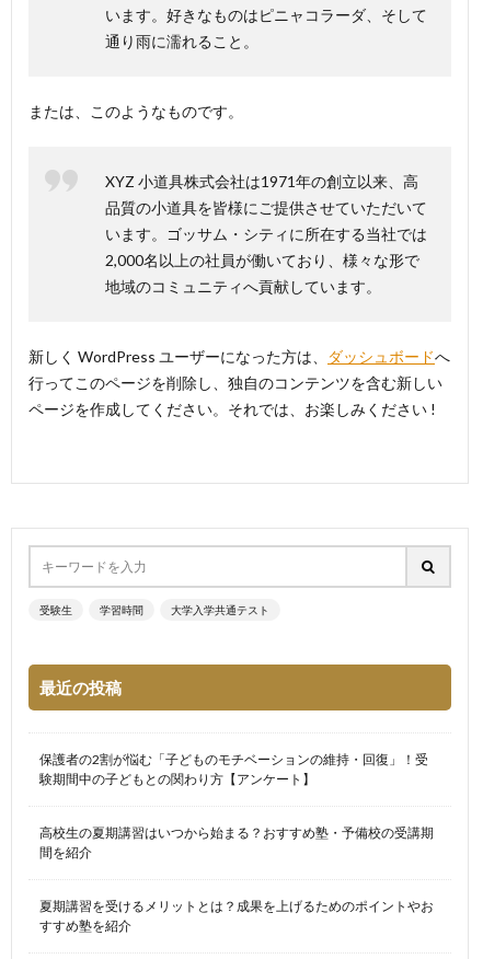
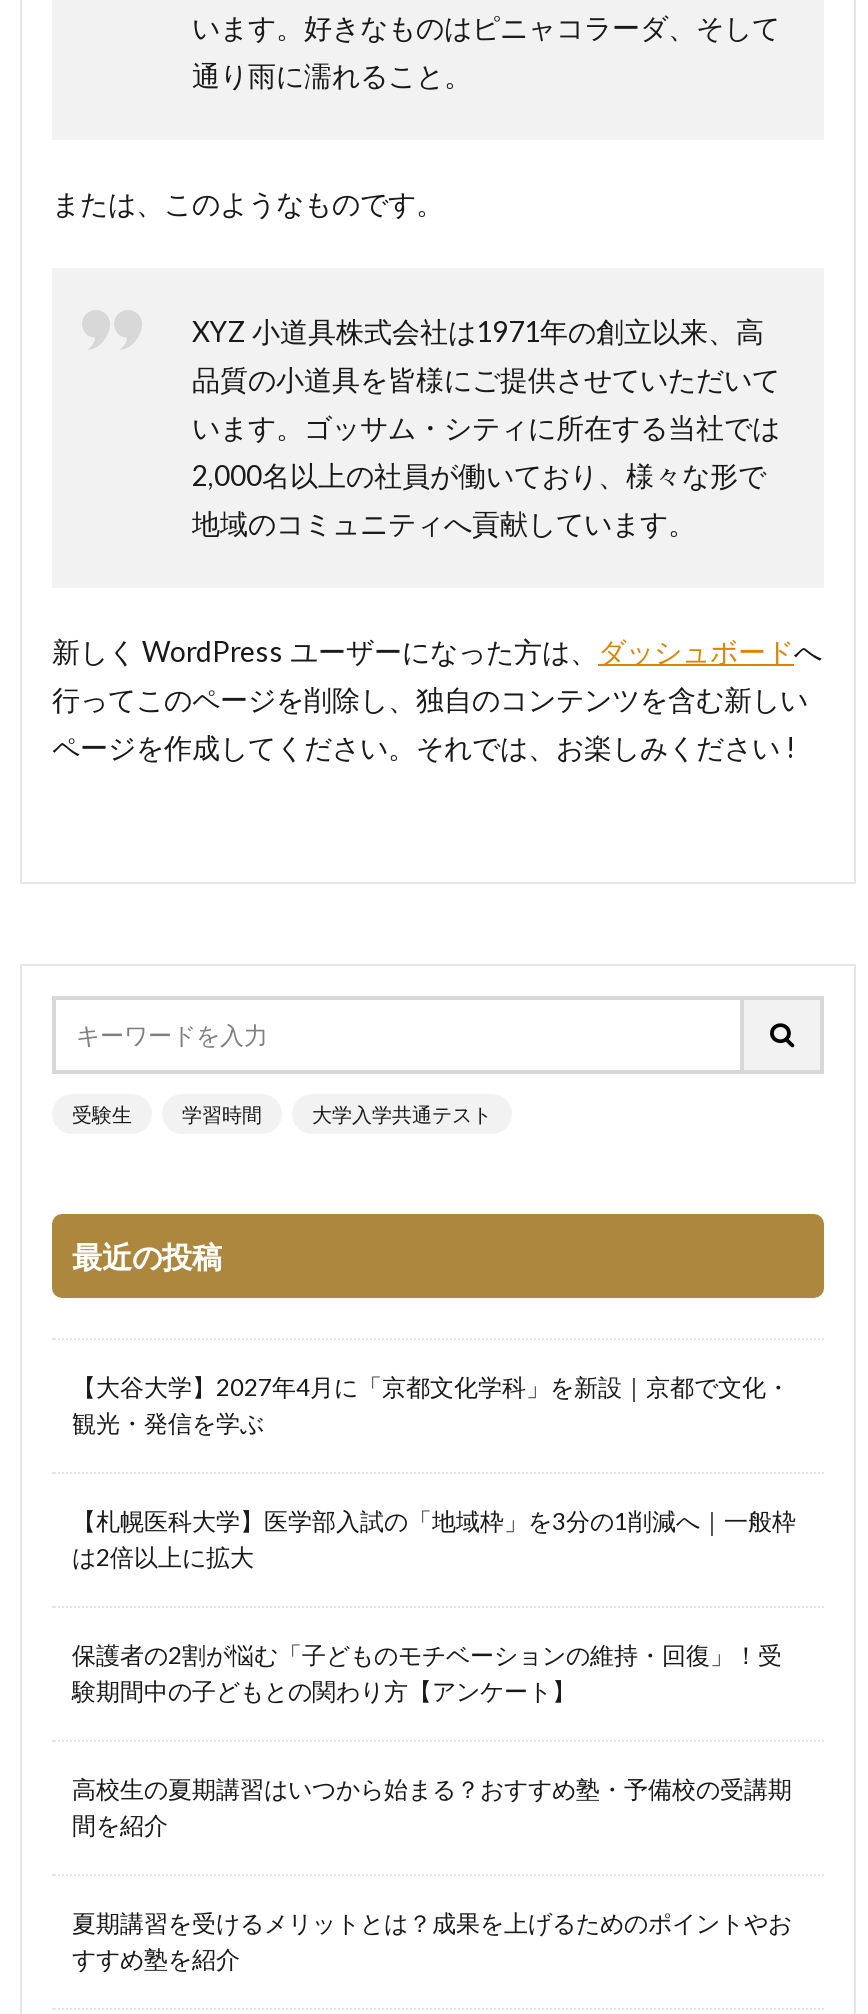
none -> [72,1372,796,1572] 【大谷大学】2027年4月に「京都文化学科」を新設｜京都で文化・ | 観光・発信を学ぶ | 【札幌医科大学】医学部入試の「地域枠」を3分の1削減へ｜一般枠 | は2倍以上に拡大

